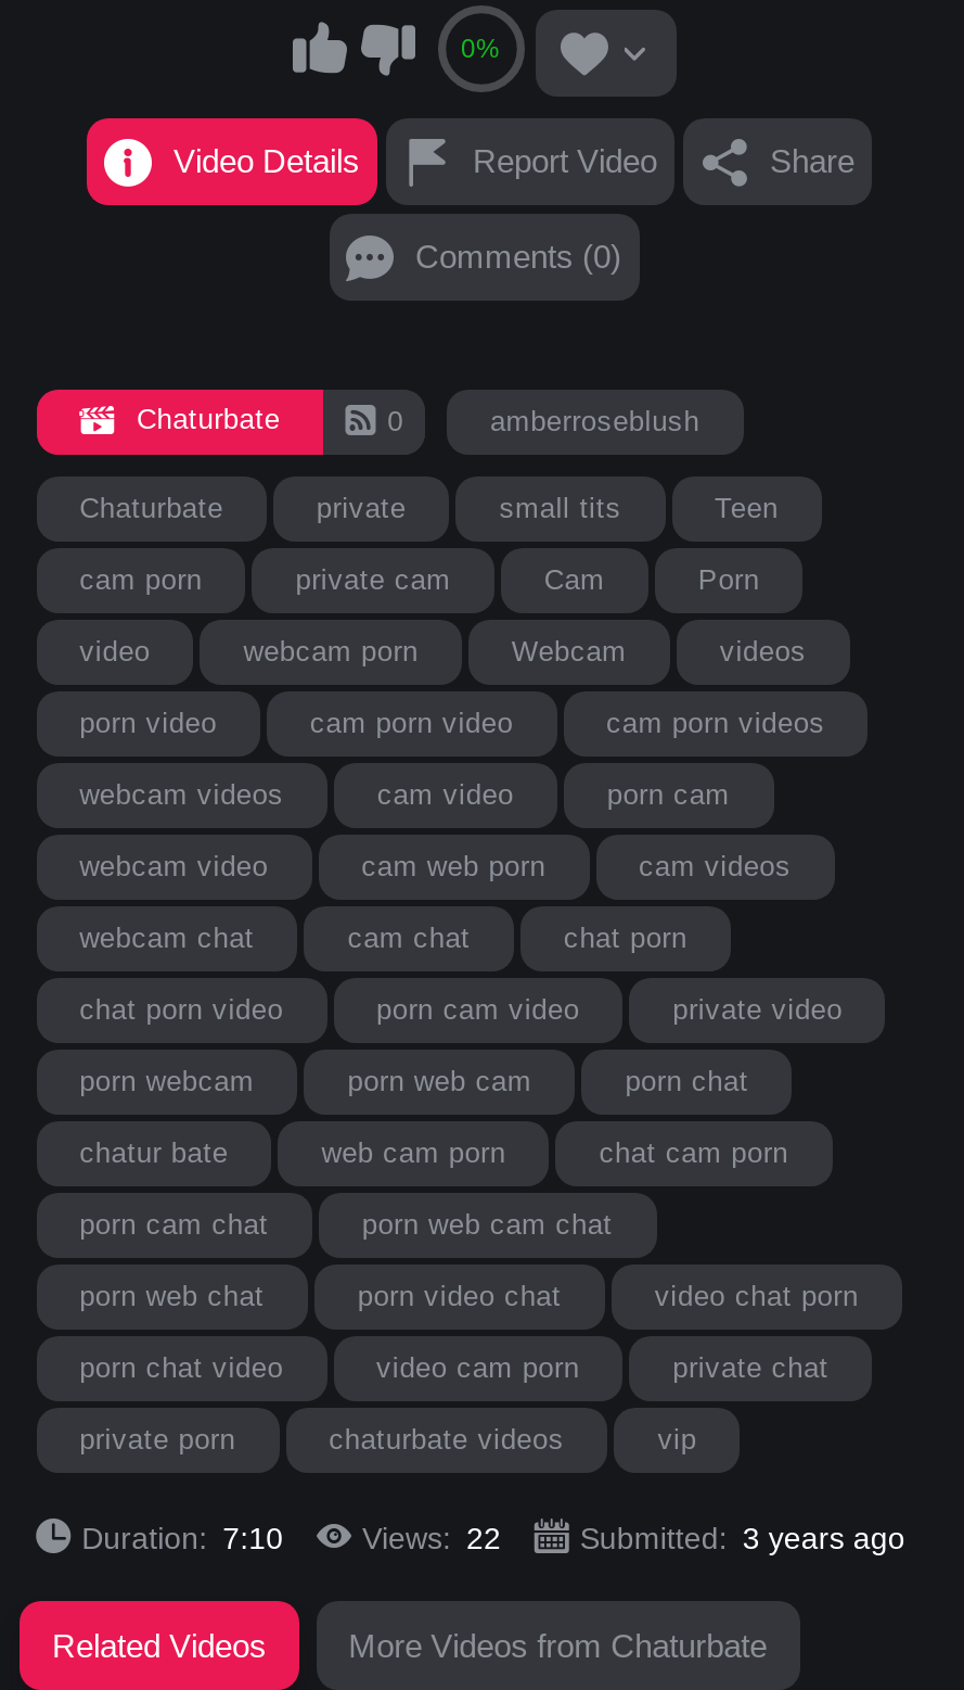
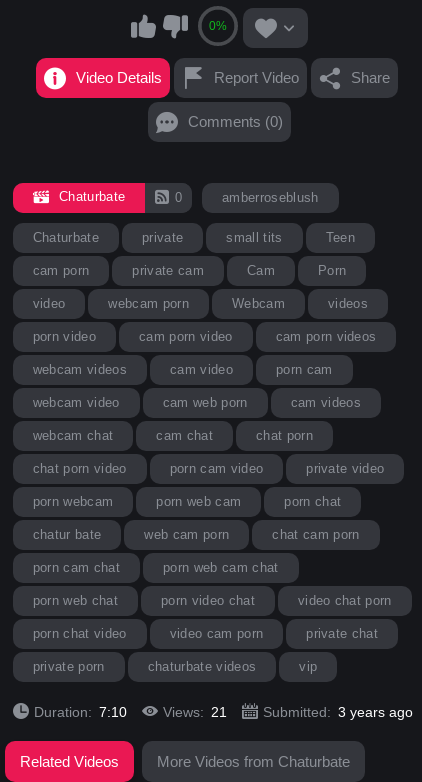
[362,1520,501,1555] Views: 22 -> [163,704,227,720] Views: 21

